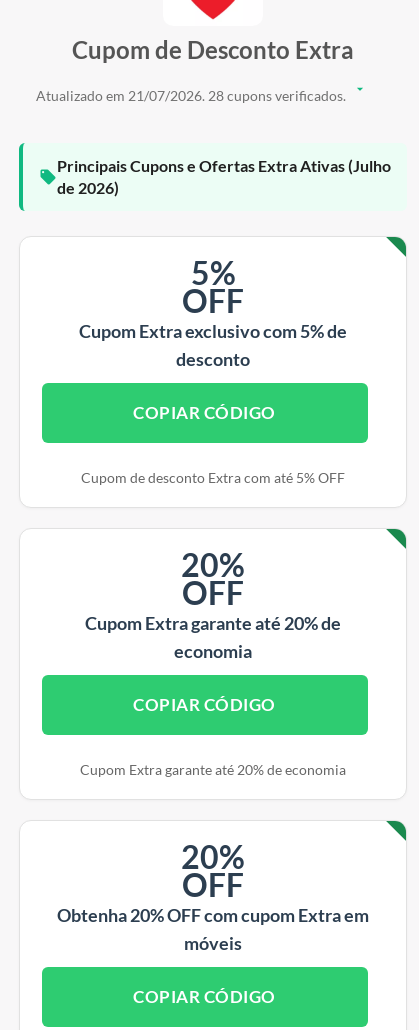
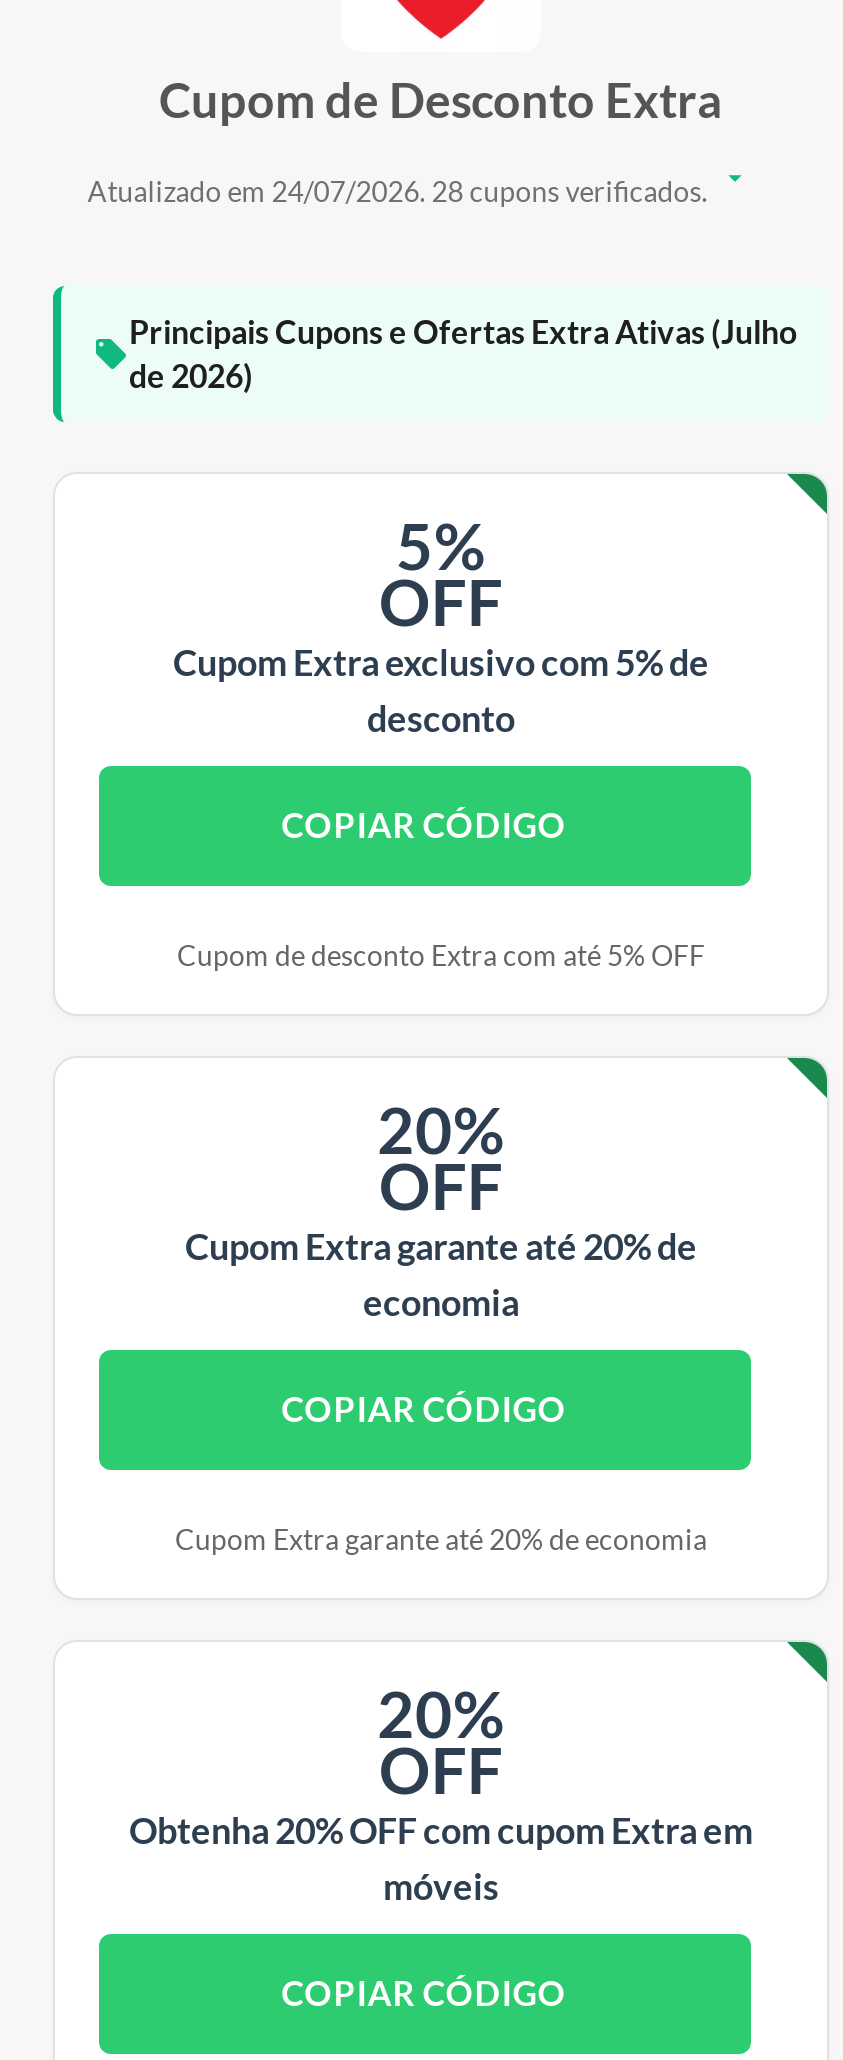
[36,87,346,104] Atualizado em 21/07/2026. 28 cupons verificados. -> [87,174,707,208] Atualizado em 24/07/2026. 28 cupons verificados.

